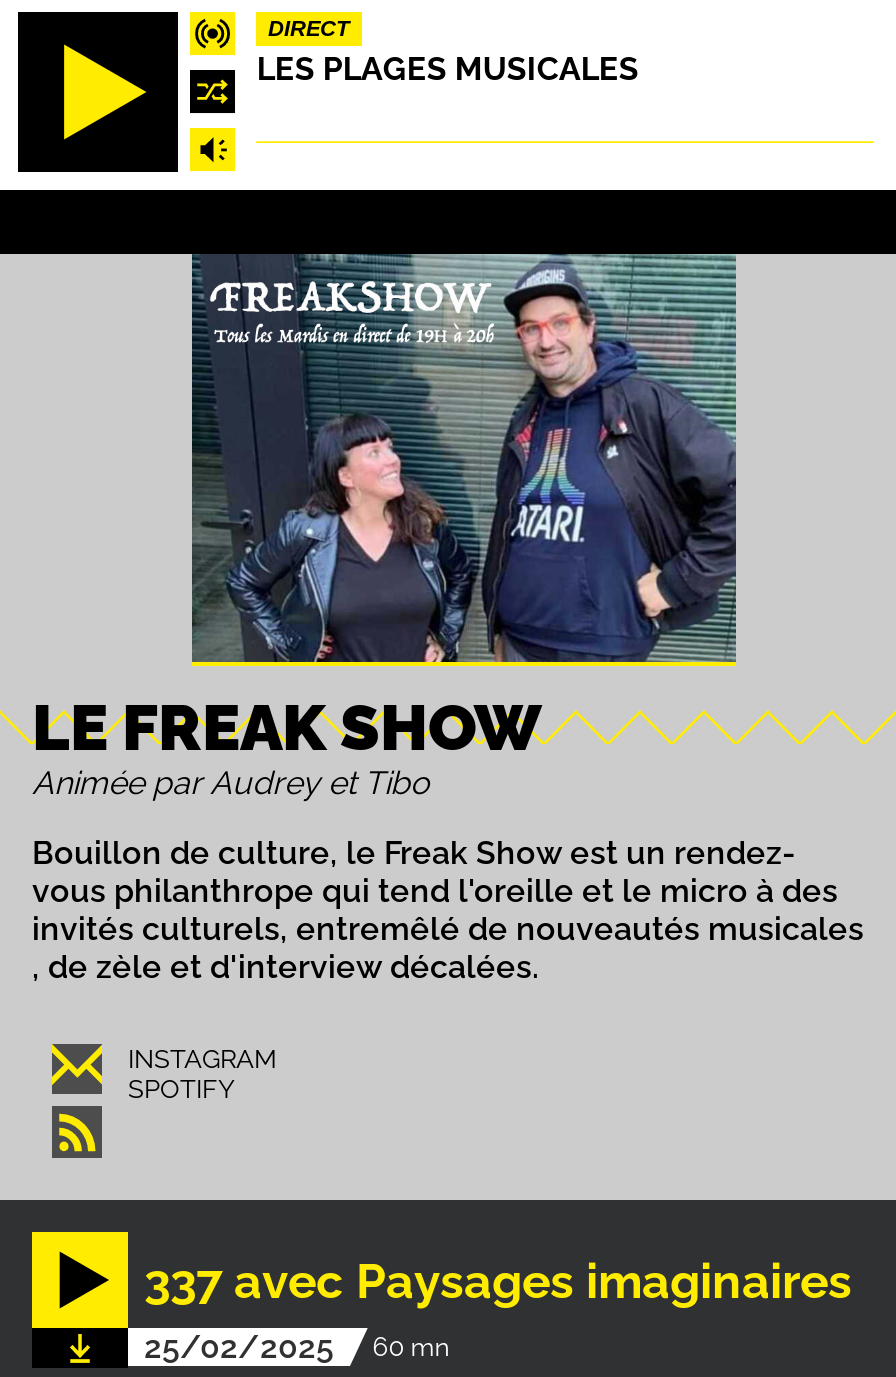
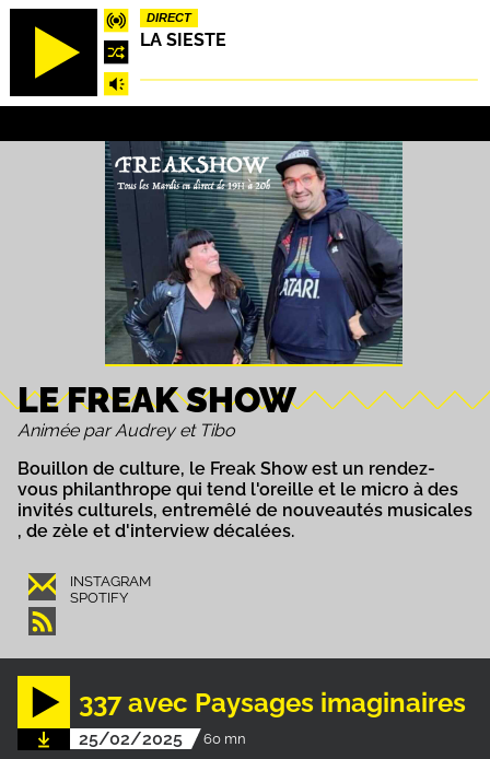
[257,50,639,88] LES PLAGES MUSICALES -> [140,30,227,50] LA SIESTE

